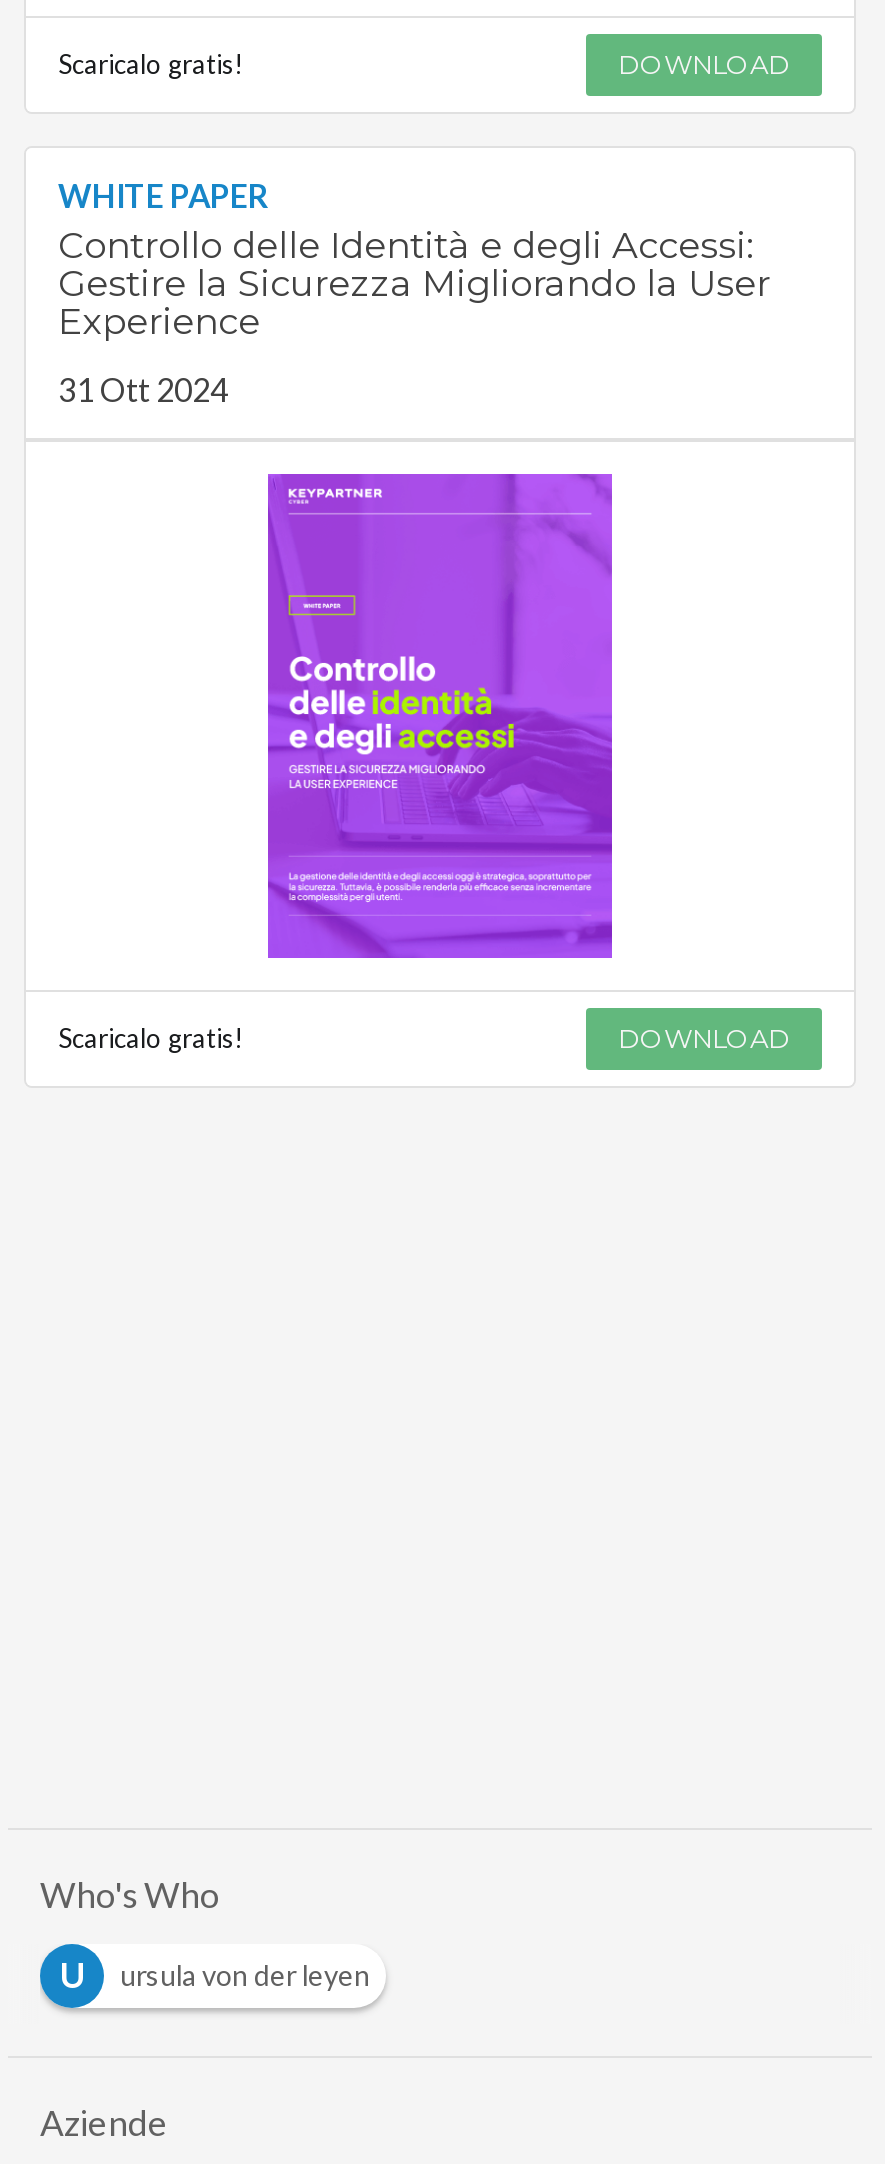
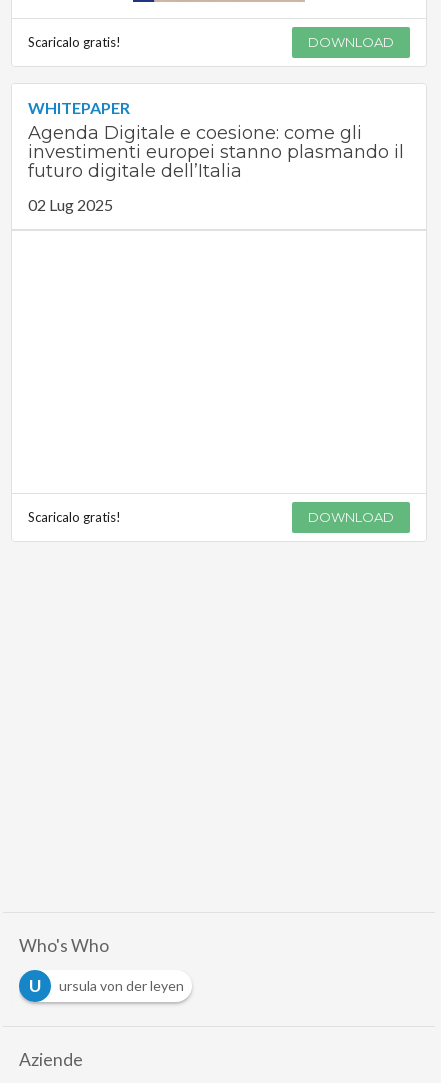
[58,175,770,343] WHITE PAPER | Controllo delle Identità e degli Accessi: | Gestire la Sicurezza Migliorando la User | Experience -> [28,98,404,182] WHITEPAPER | Agenda Digitale e coesione: come gli | investimenti europei stanno plasmando il | futuro digitale dell’Italia
[58,369,228,407] 31 Ott 2024 -> [28,195,113,214] 02 Lug 2025
[266,471,614,961] [image] -> none

